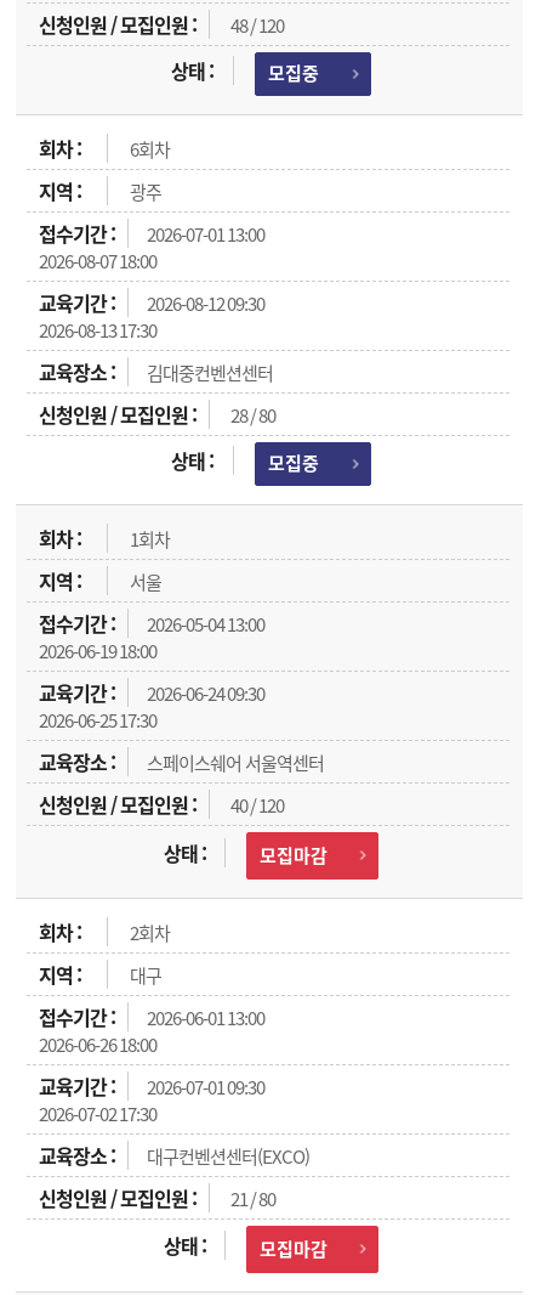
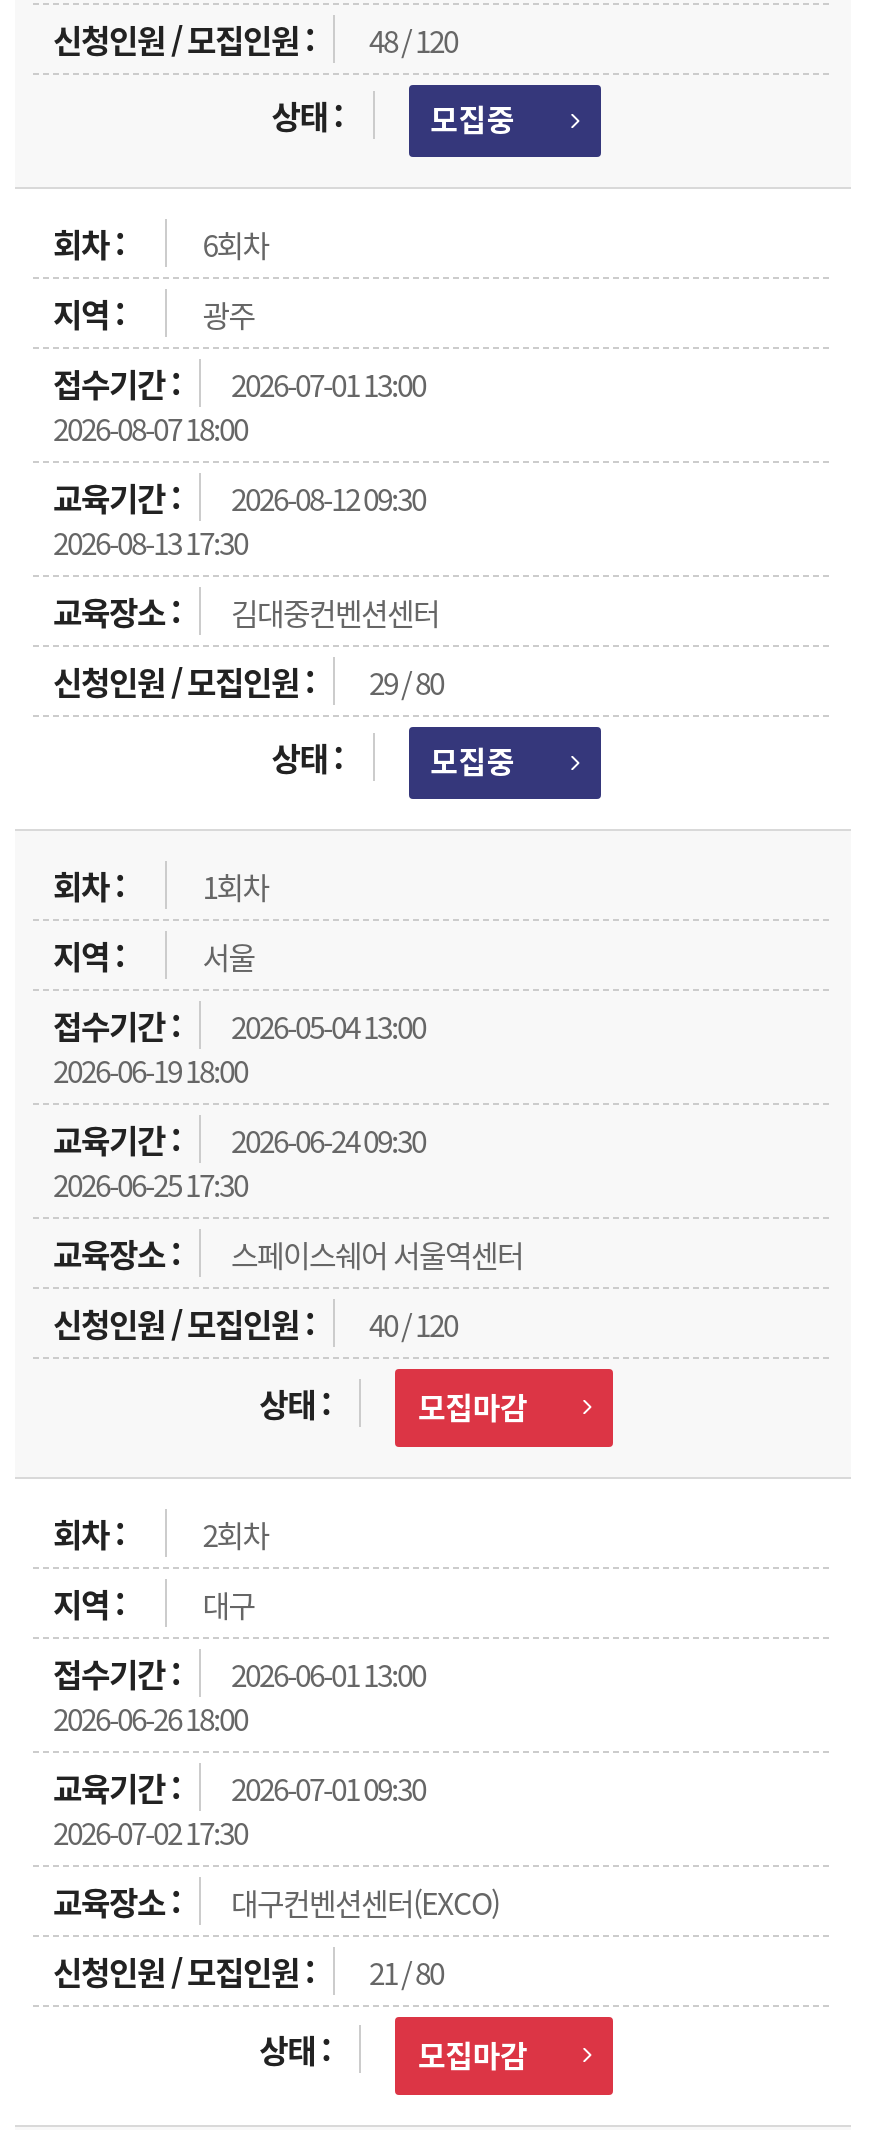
[228,402,275,428] 28 / 80 -> [365,661,443,703] 29 / 80

